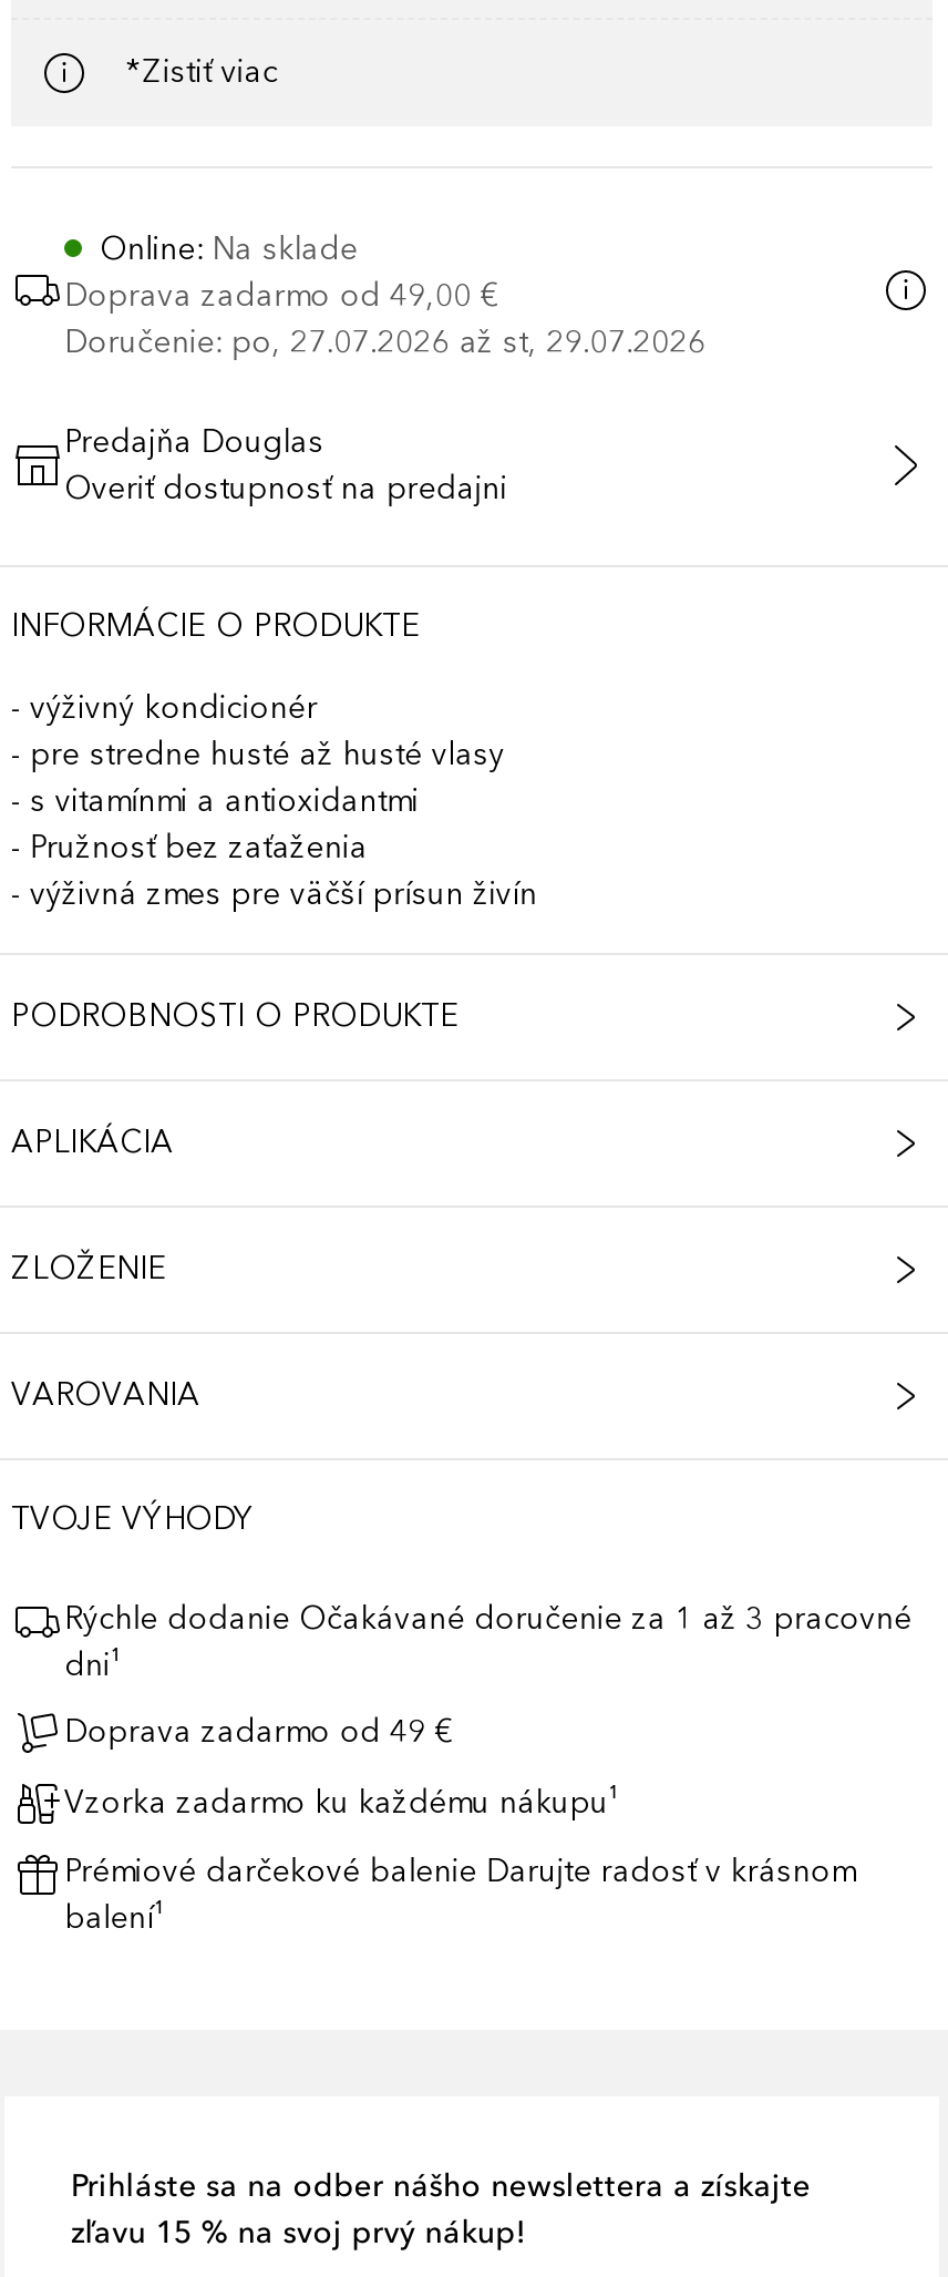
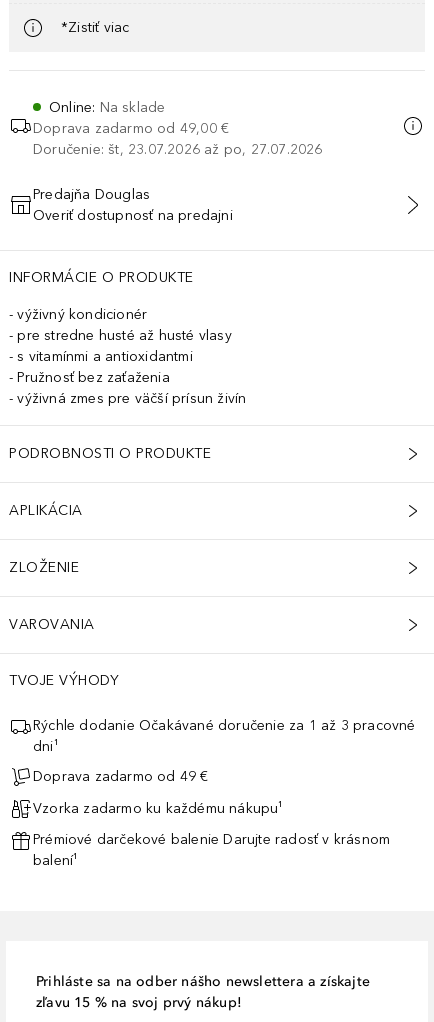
[64,323,706,361] Doručenie: po, 27.07.2026 až st, 29.07.2026 -> [33,141,323,158] Doručenie: št, 23.07.2026 až po, 27.07.2026

